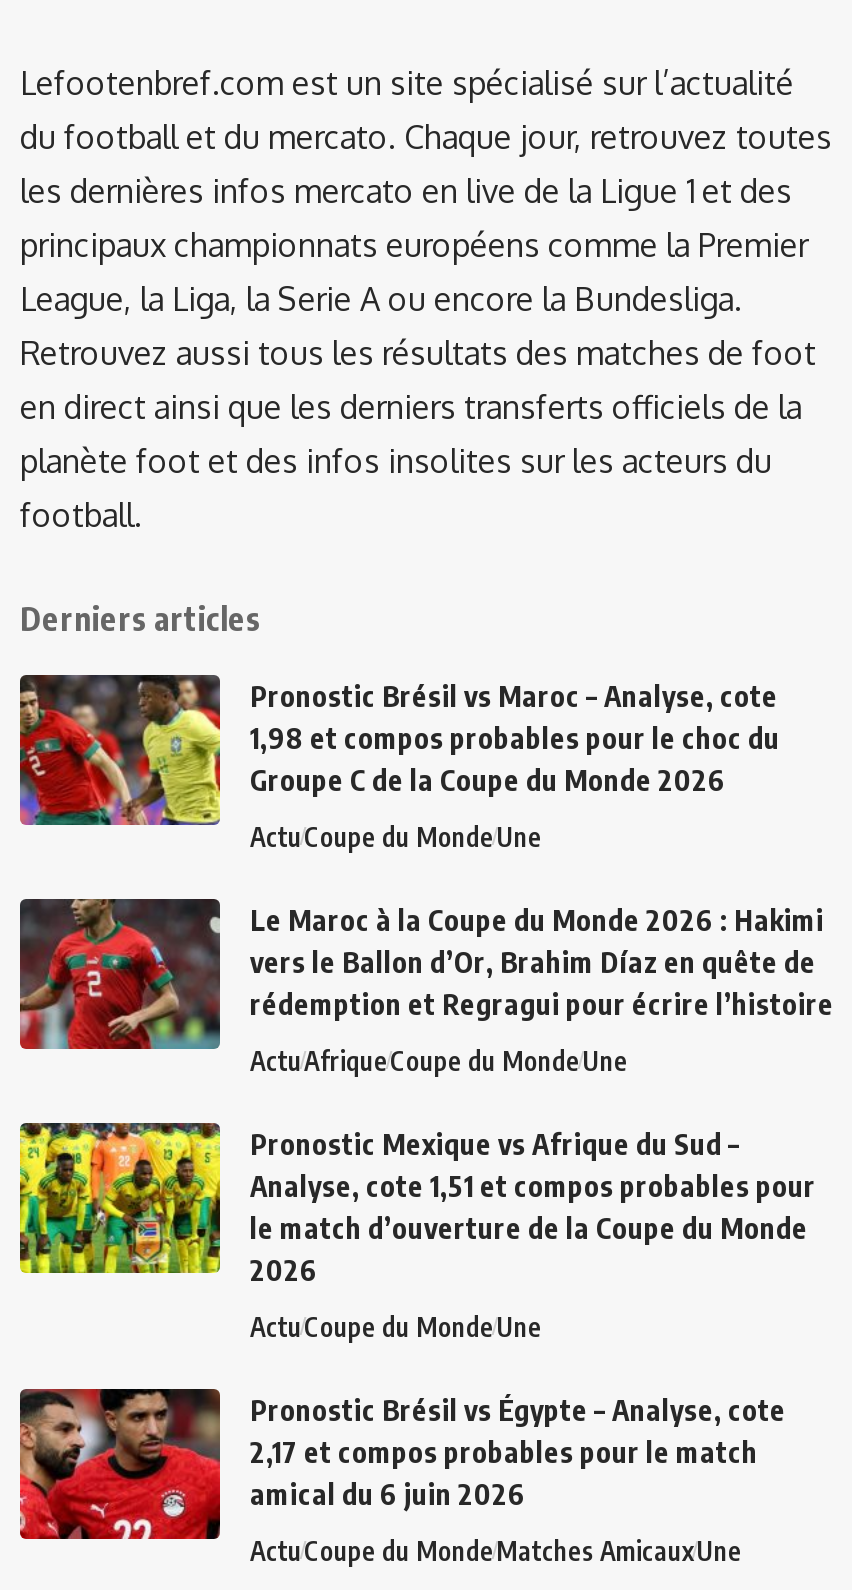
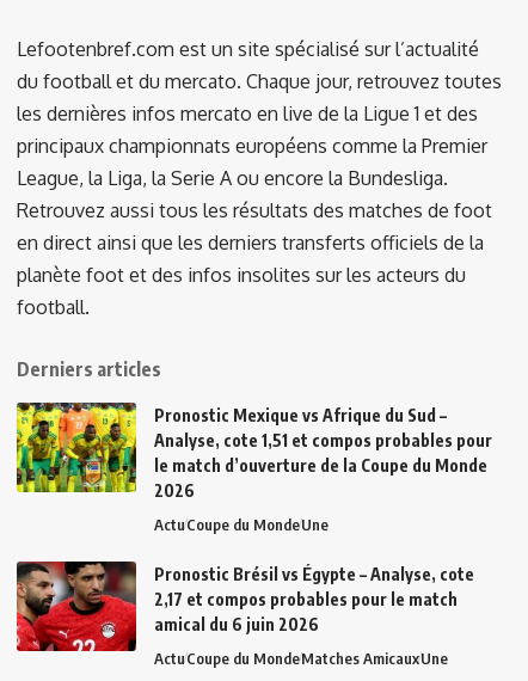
[18,675,834,1076] [image] | Pronostic Brésil vs Maroc – Analyse, cote | 1,98 et compos probables pour le choc du | Groupe C de la Coupe du Monde 2026 | Actu Coupe du Monde Une | Le Maroc à la Coupe du Monde 2026 : Hakimi | vers le Ballon d’Or, Brahim Díaz en quête de | rédemption et Regragui pour écrire l’histoire | Actu AfriqueCoupe du Monde Une -> none
[18,897,222,1051] [image] -> none

